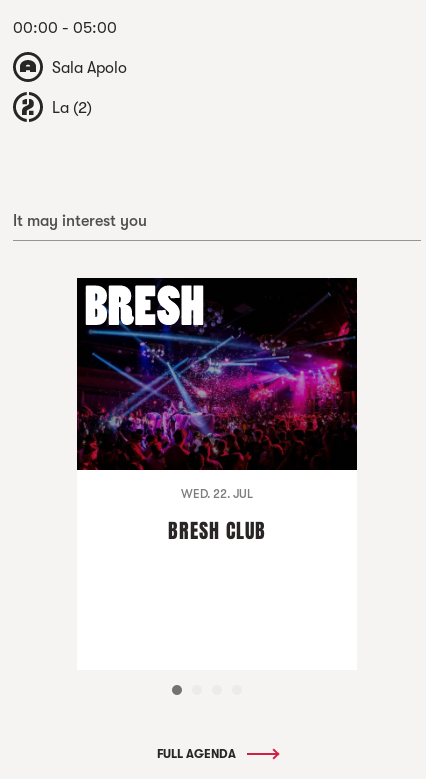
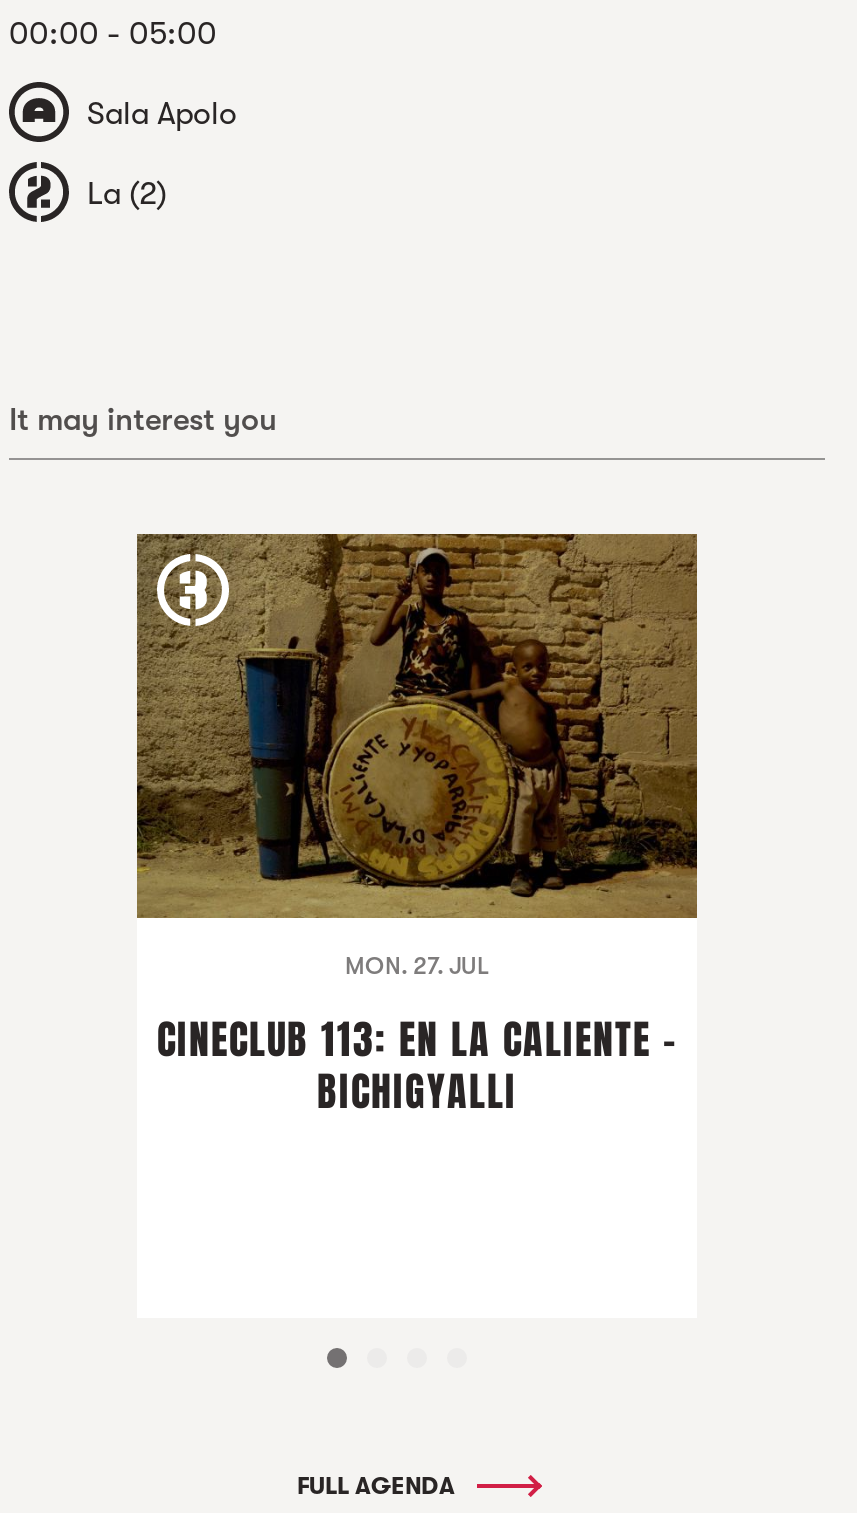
[76,277,358,501] [image] | WED. 22. JUL -> [135,532,699,980] [image] | MON. 27. JUL
[168,516,266,546] BRESH CLUB -> [157,1010,677,1122] CINECLUB 113: EN LA CALIENTE - | BICHIGYALLI

